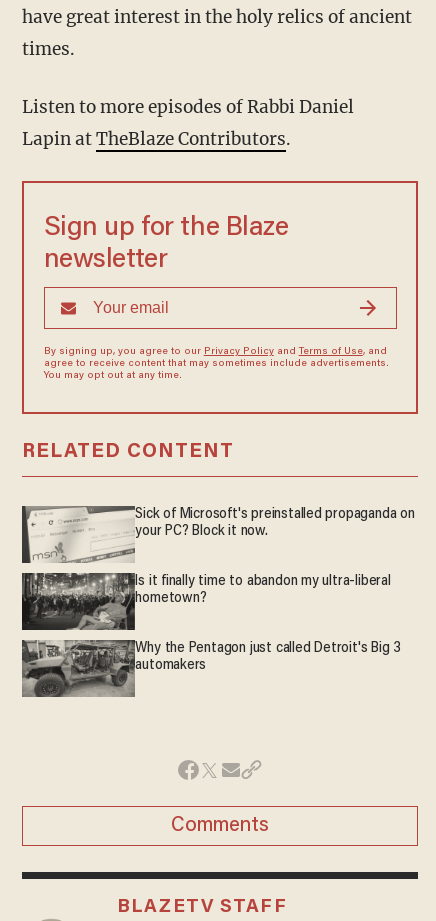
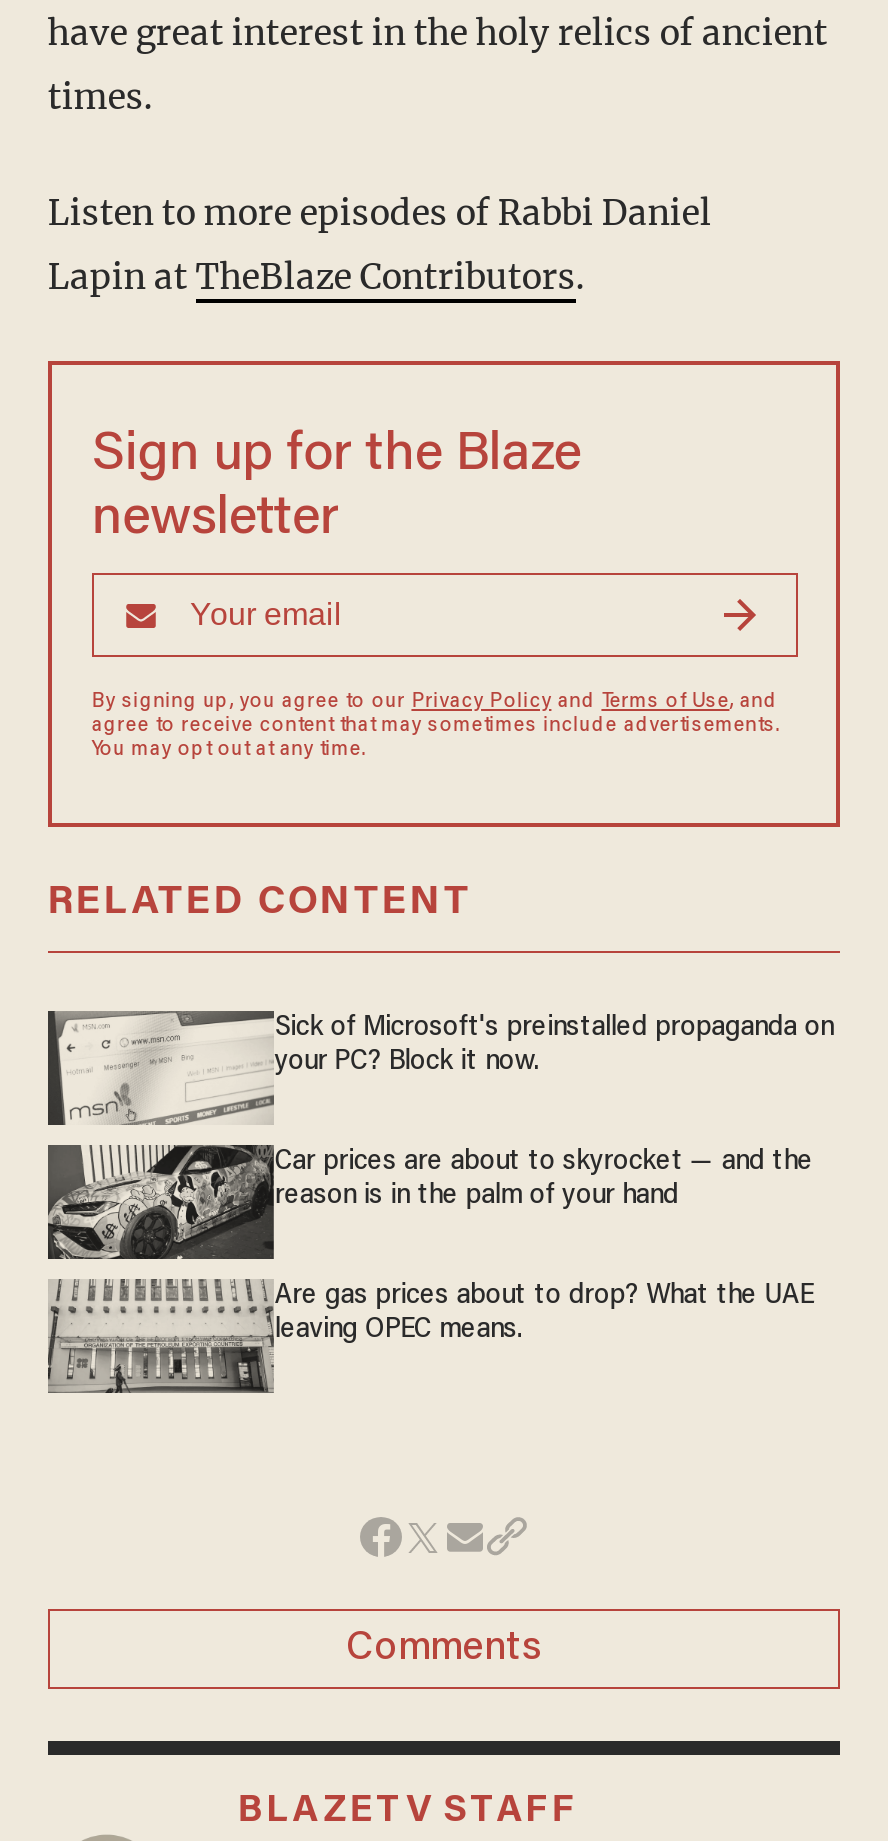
[22,572,391,630] [image] | Is it finally time to abandon my ultra-liberal | hometown? -> [48,1145,813,1261] [image] | Car prices are about to skyrocket — and the | reason is in the palm of your hand
[22,640,401,697] [image] | Why the Pentagon just called Detroit's Big 3 | automakers -> [48,1279,813,1393] [image] | Are gas prices about to drop? What the UAE | leaving OPEC means.

